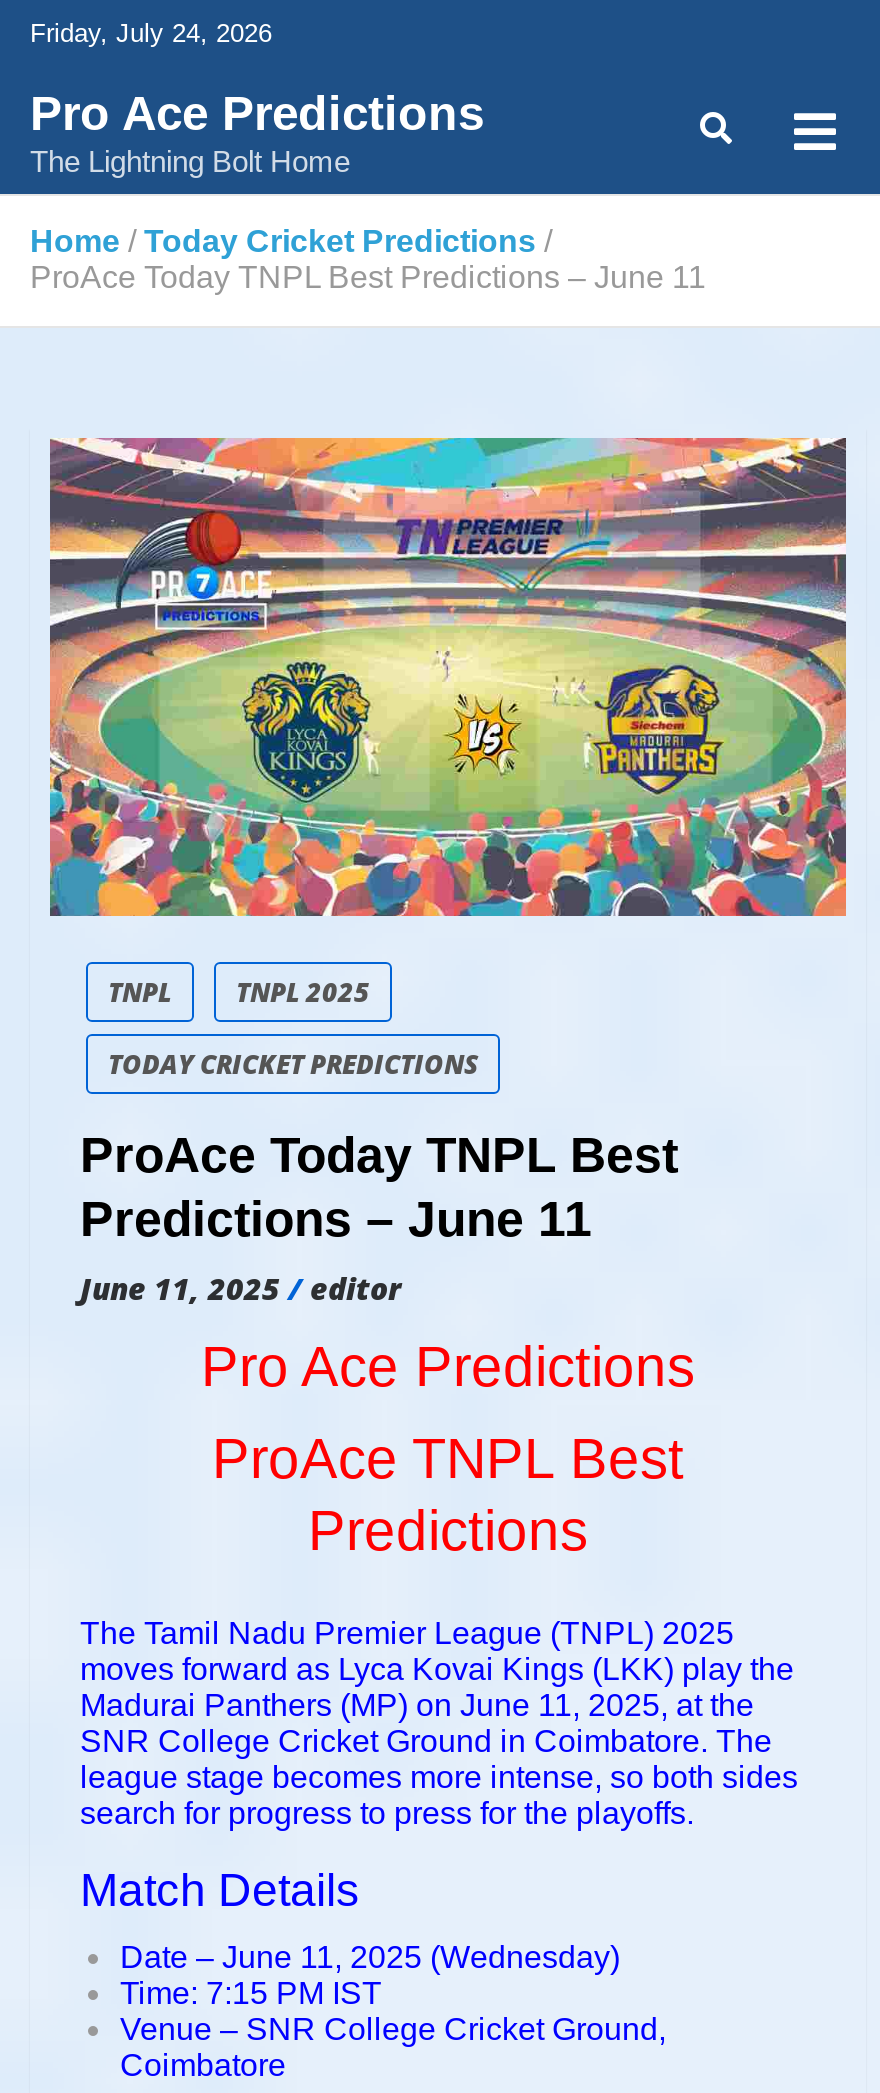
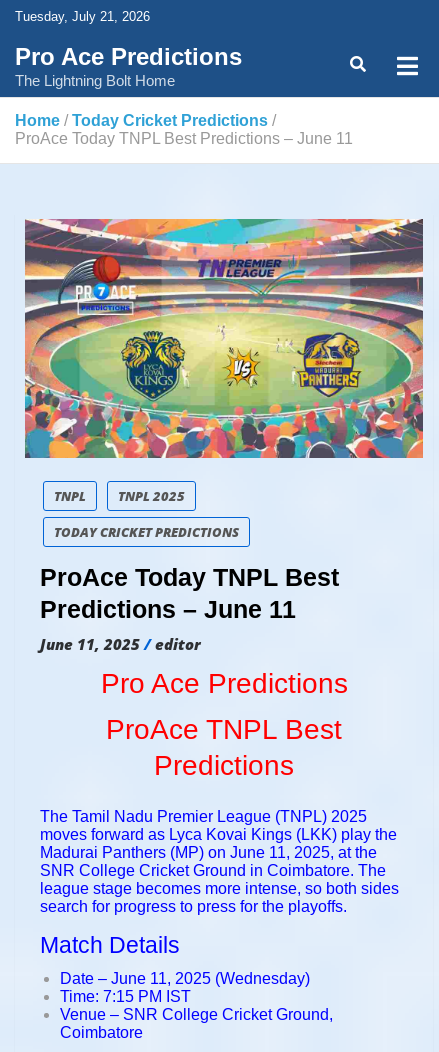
[30,18,272,48] Friday, July 24, 2026 -> [15,9,150,24] Tuesday, July 21, 2026

